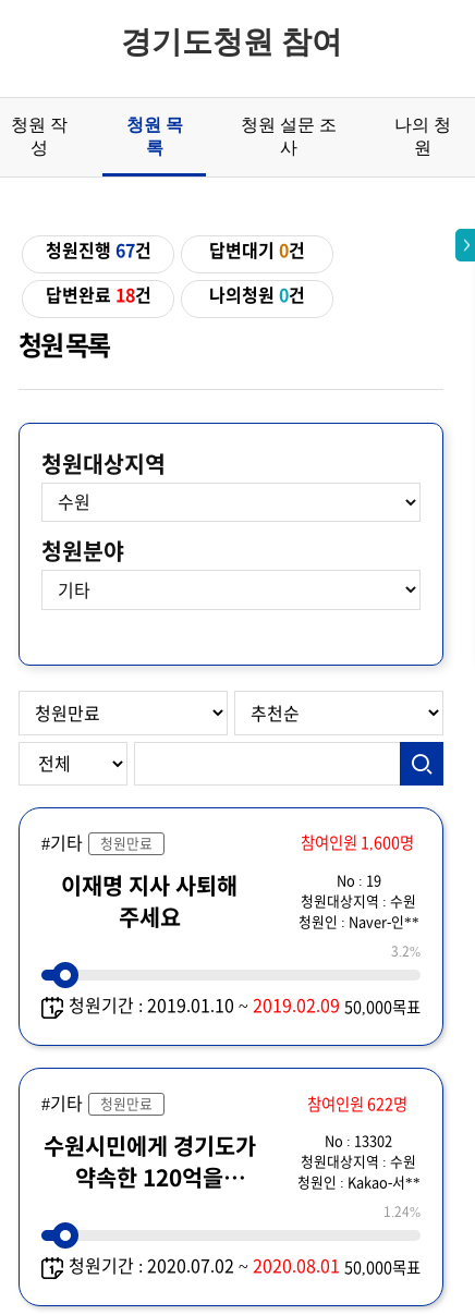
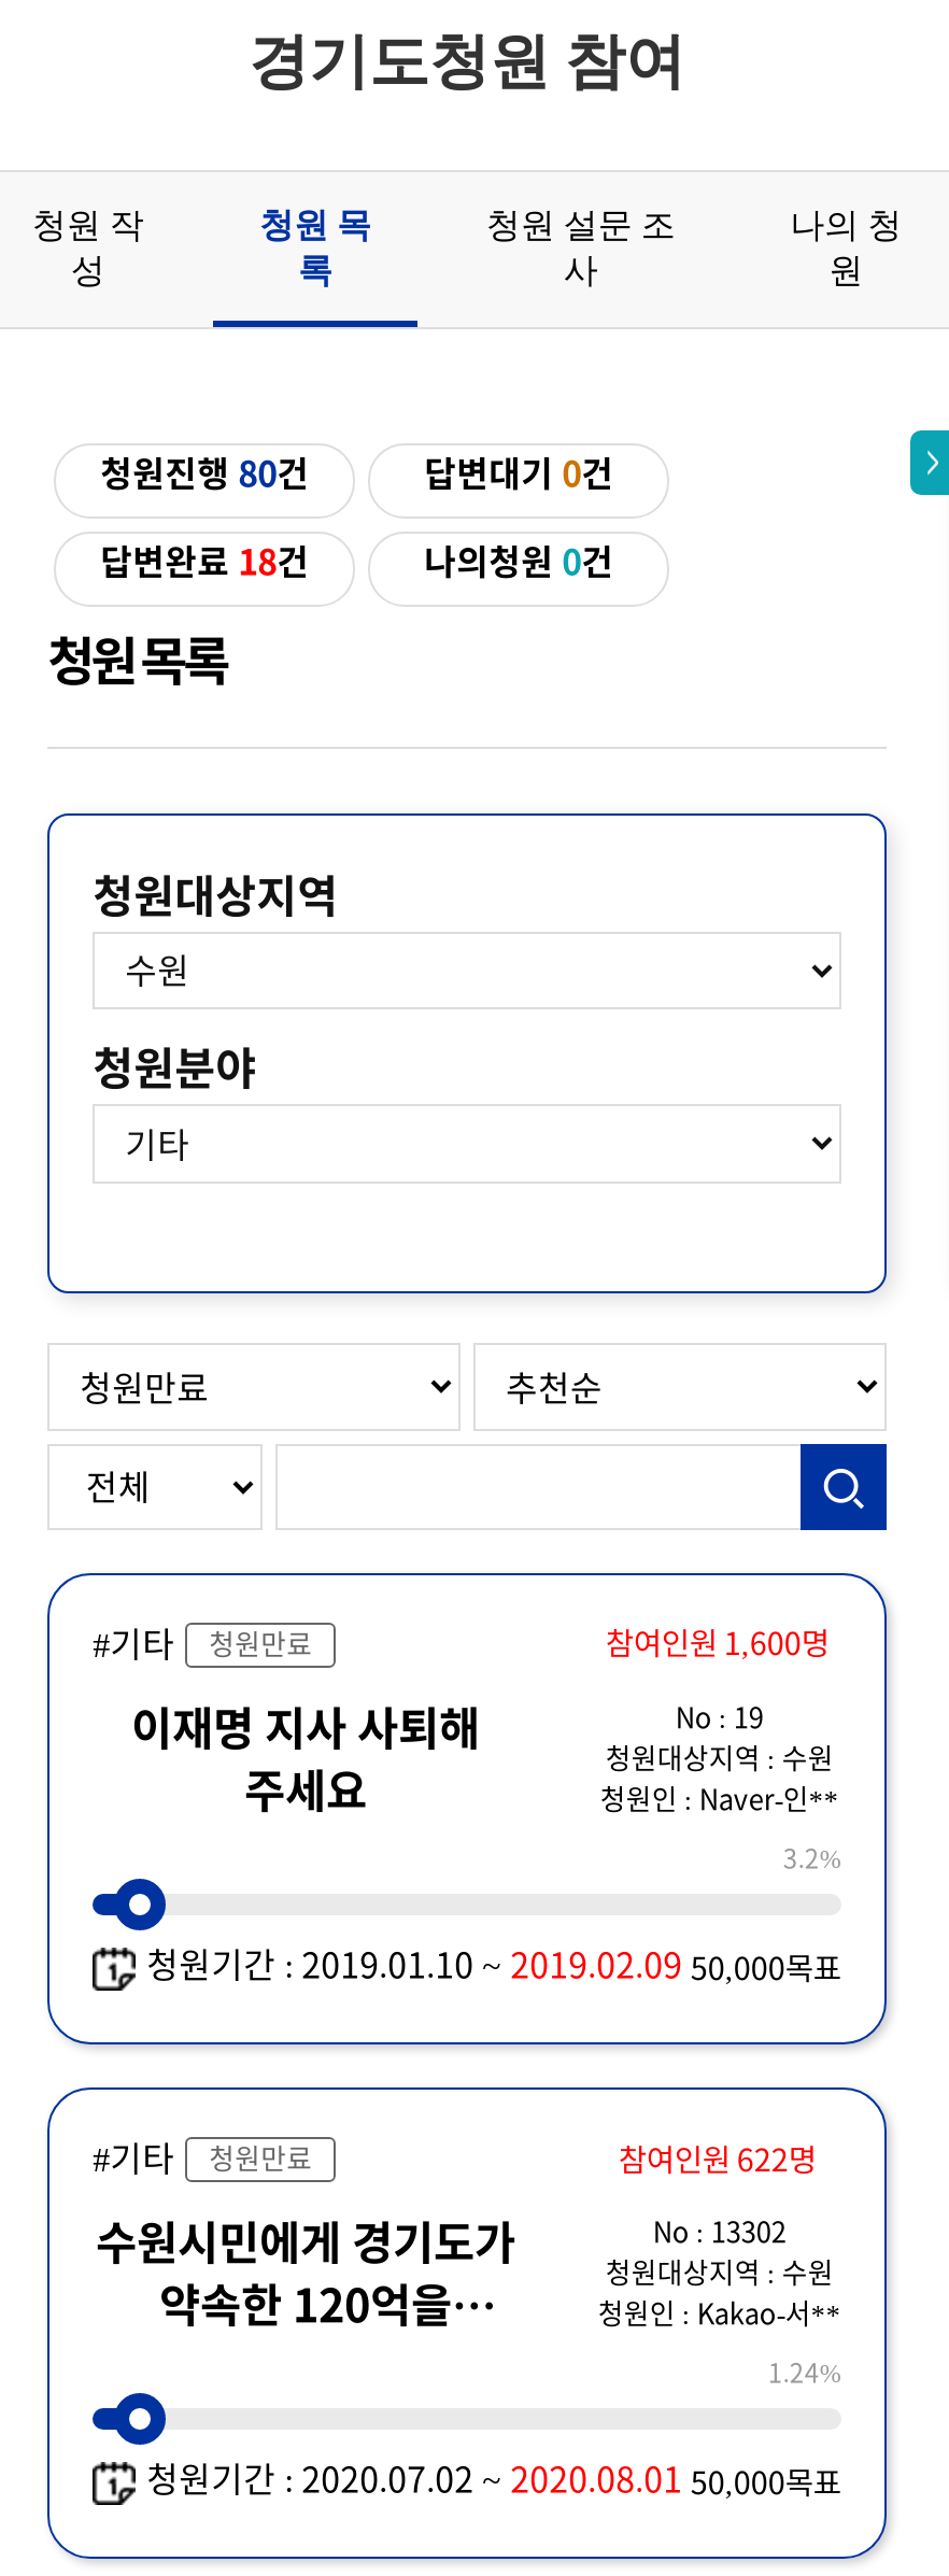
[45,241,151,259] 청원진행 67건 -> [100,455,309,490] 청원진행 80건

